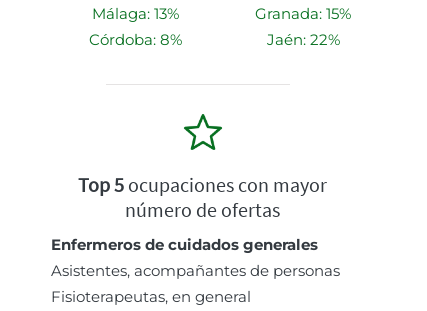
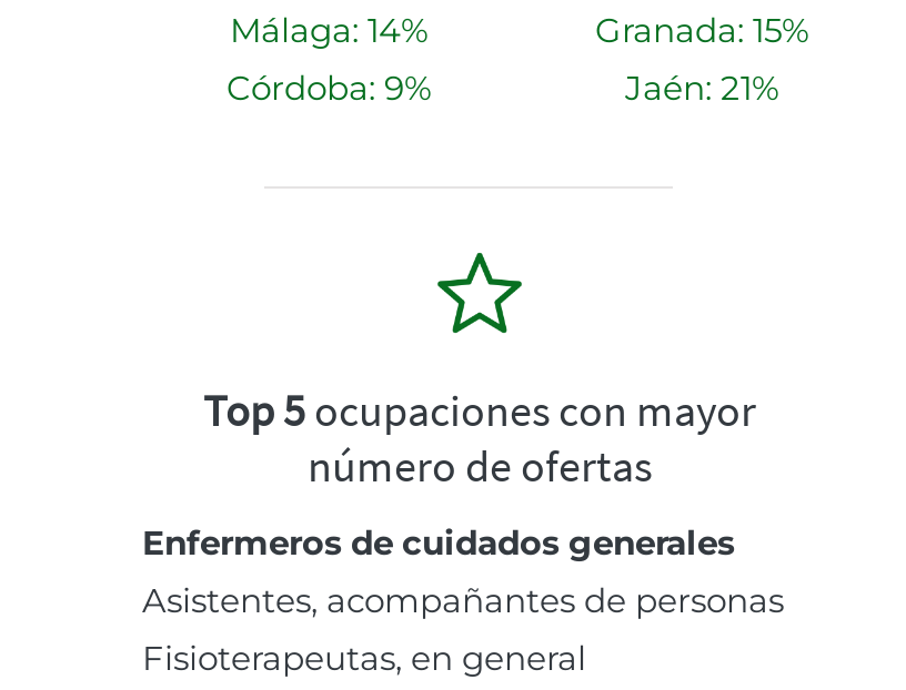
[91,4,178,23] Málaga: 13% -> [230,9,427,51] Málaga: 14%
[88,30,181,49] Córdoba: 8% -> [226,67,431,109] Córdoba: 9%
[266,30,339,49] Jaén: 22% -> [625,67,778,109] Jaén: 21%

